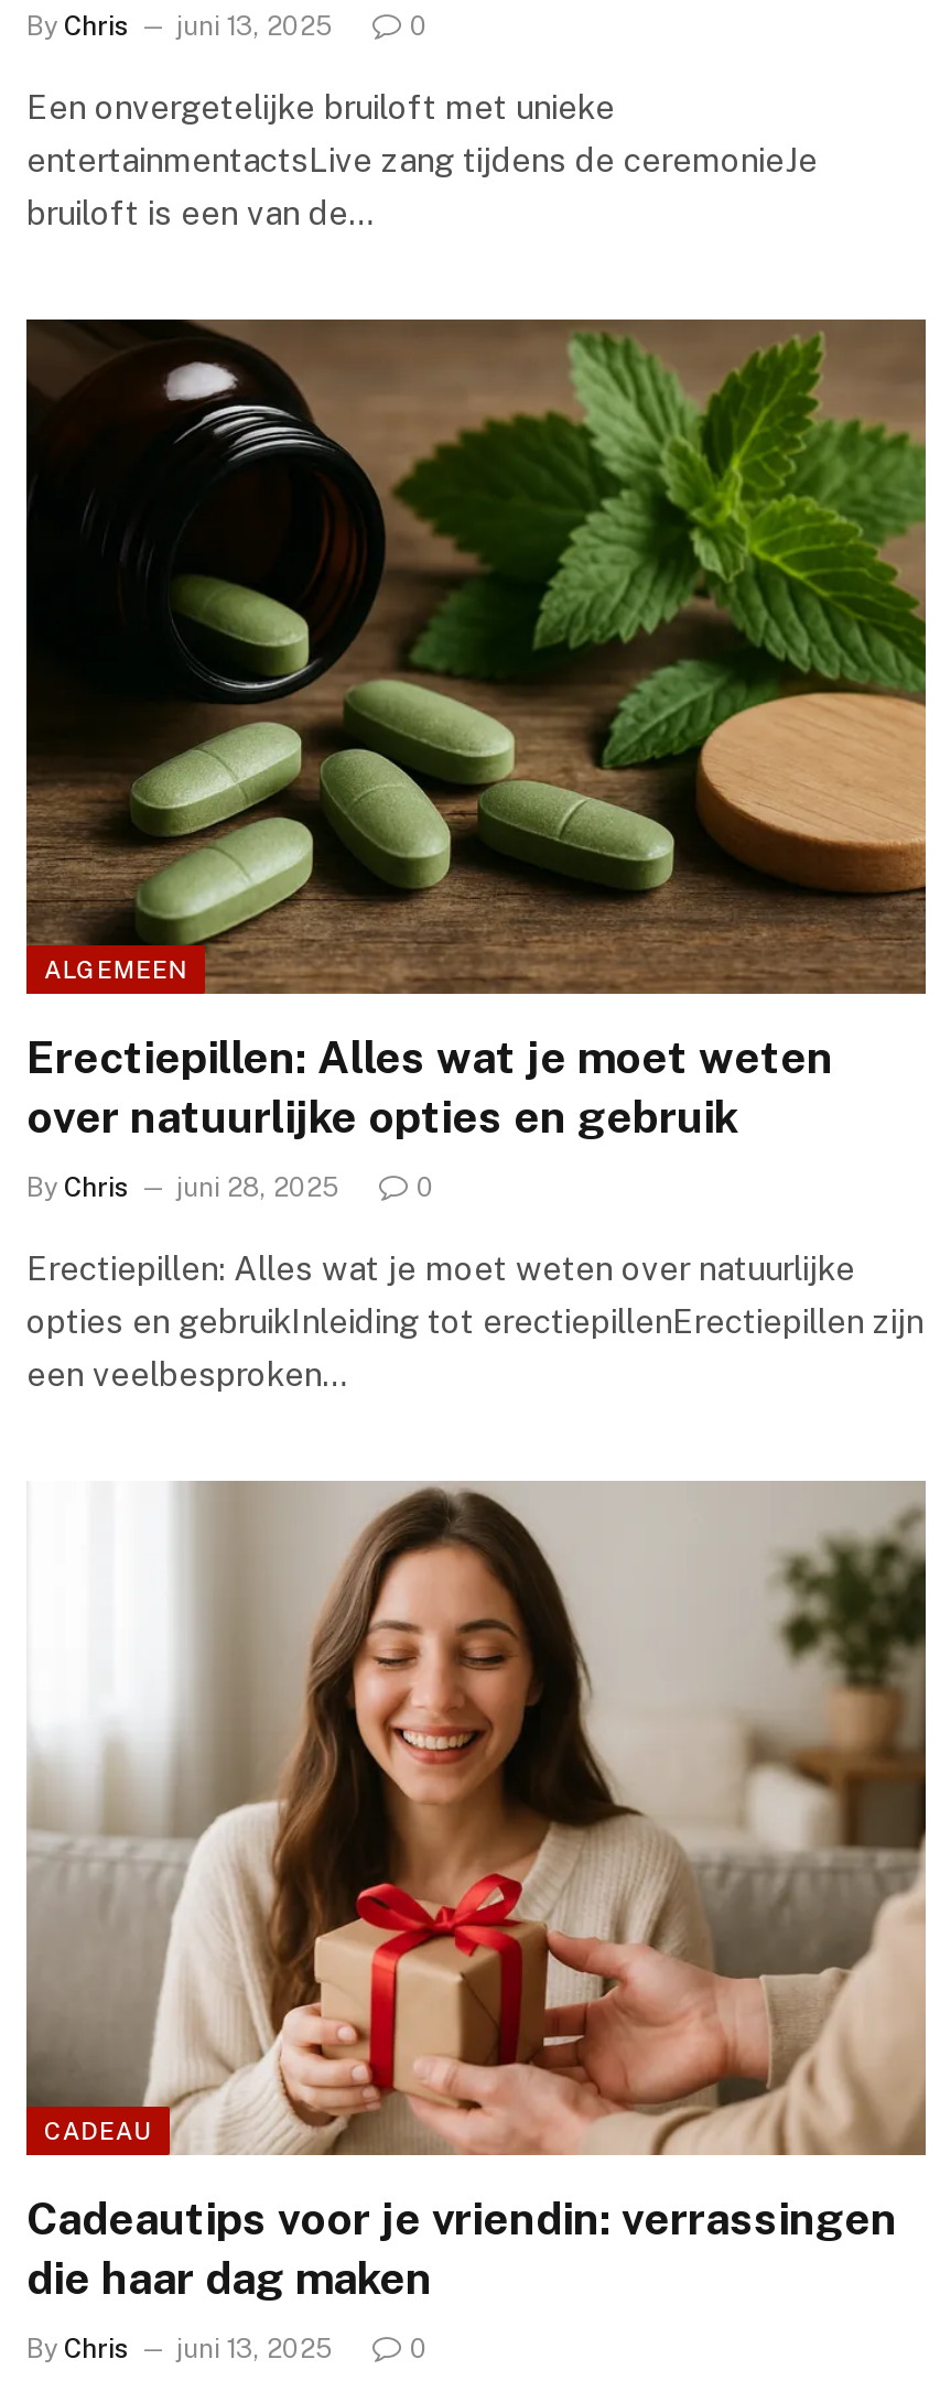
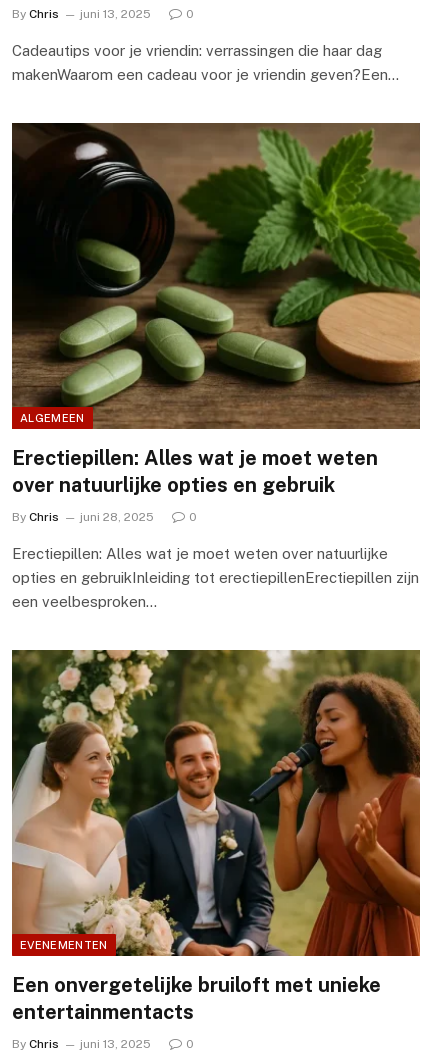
moved [26,88,615,126] -> [12,973,381,997]: Een onvergetelijke bruiloft met unieke
[26,141,818,232] entertainmentactsLive zang tijdens de ceremonieJe | bruiloft is een van de… -> [12,42,399,83] Cadeautips voor je vriendin: verrassingen die haar dag | makenWaarom een cadeau voor je vriendin geven?Een…
[26,1481,928,2157] [image] | CADEAU -> [11,649,421,957] [image] | EVENEMENTEN
[26,2193,897,2305] Cadeautips voor je vriendin: verrassingen | die haar dag maken -> [12,1000,194,1024] entertainmentacts

